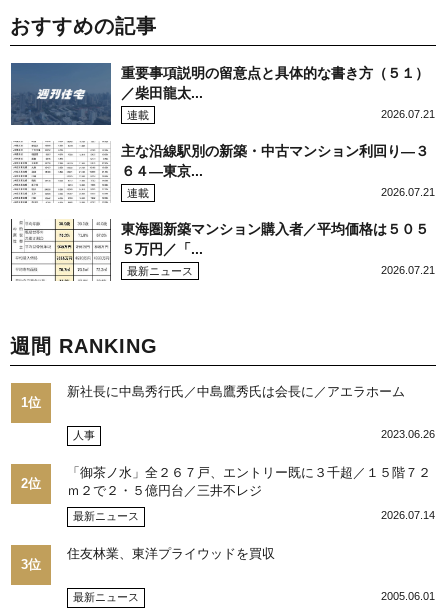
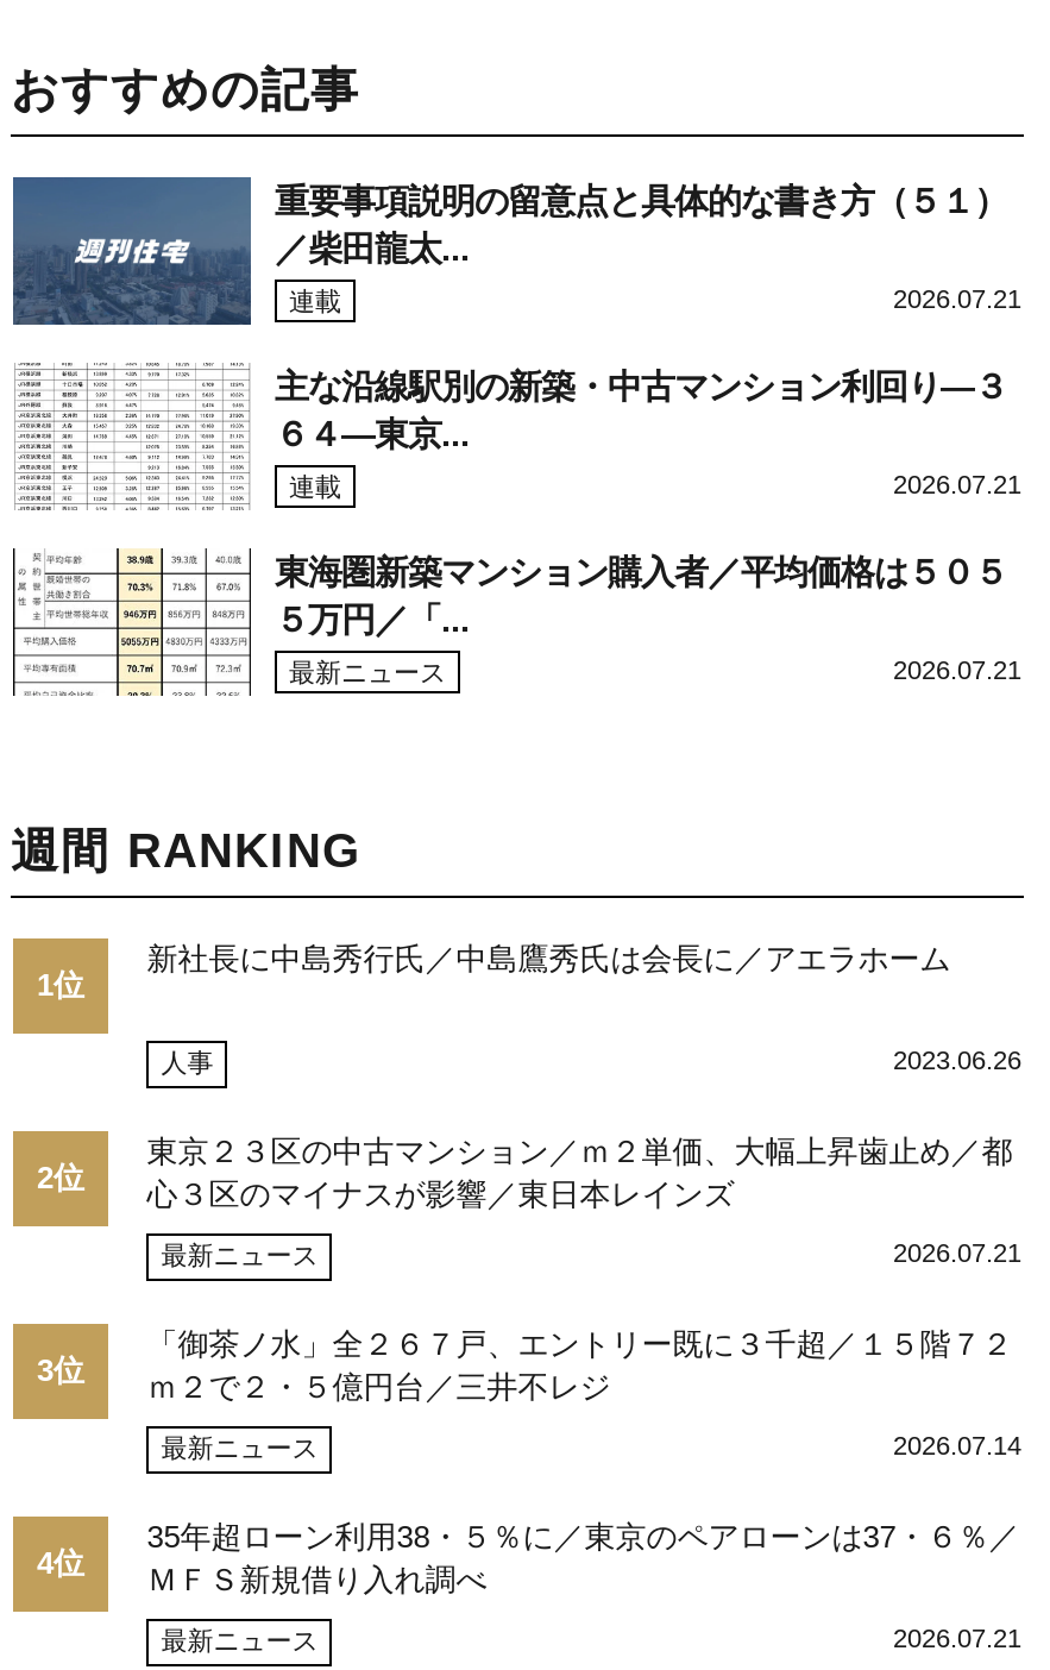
none -> [37,1134,1021,1388] 東京２３区の中古マンション／ｍ２単価、大幅上昇歯止め／都 | 心３区のマイナスが影響／東日本レインズ | 最新ニュース | 2026.07.21 | 3位
[67,546,275,561] 住友林業、東洋プライウッドを買収 -> [147,1519,1020,1597] 35年超ローン利用38・５％に／東京のペアローンは37・６％／ | ＭＦＳ新規借り入れ調べ
[21,557,41,572] 3位 -> [37,1545,84,1581] 4位
[381,590,435,602] 2005.06.01 -> [893,1624,1021,1652] 2026.07.21

